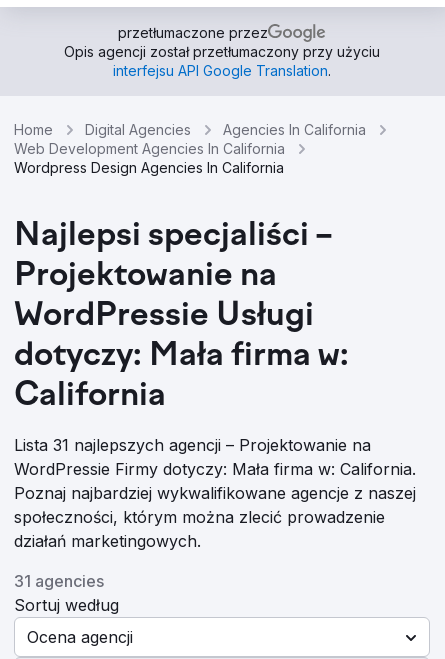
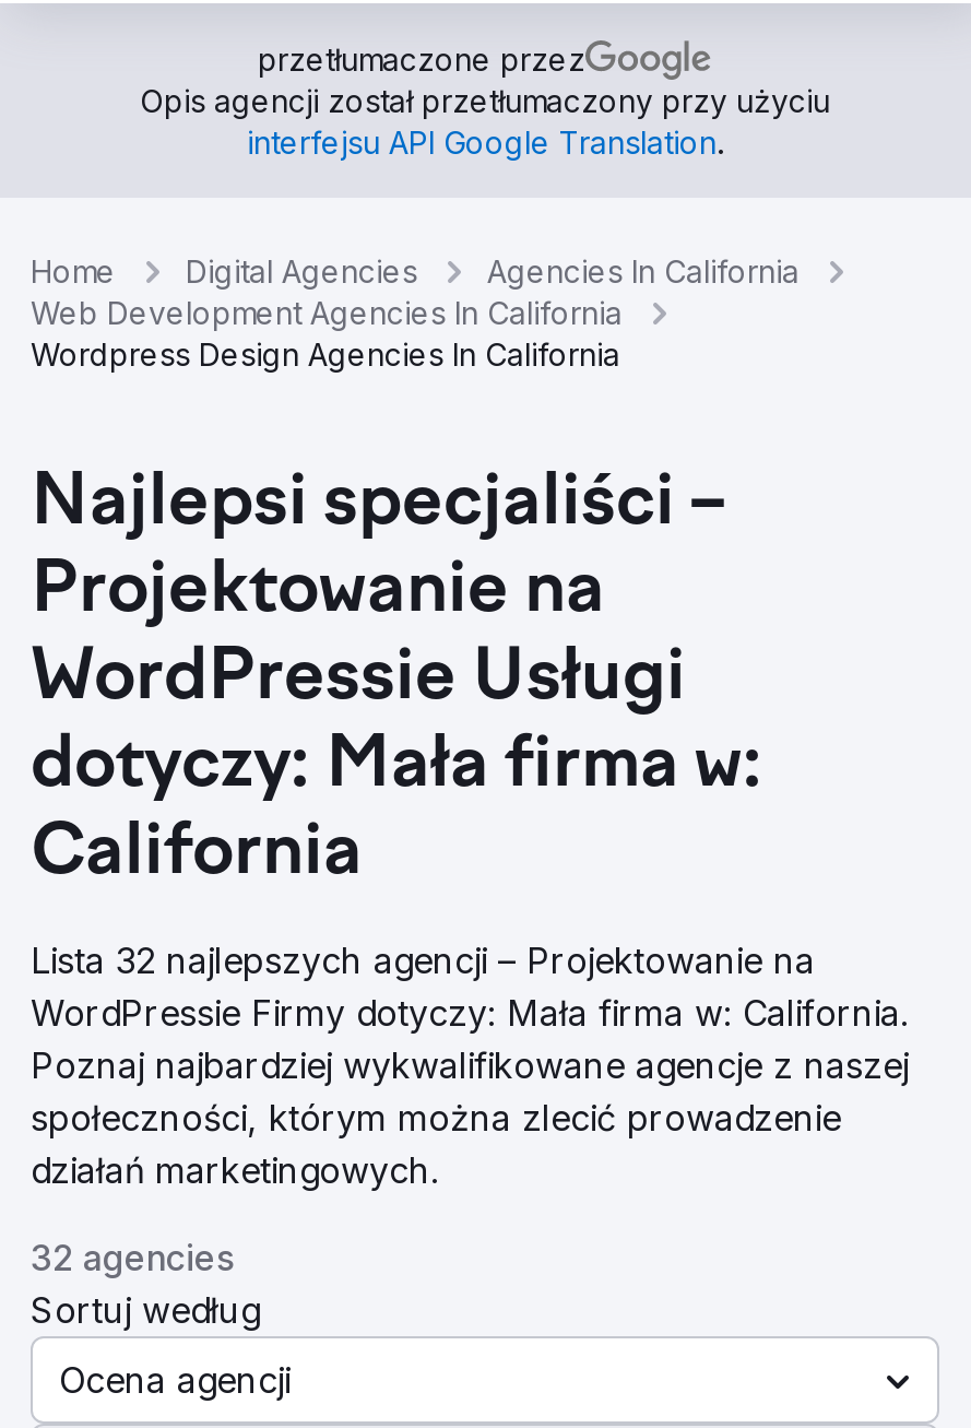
[14,435,371,455] Lista 31 najlepszych agencji – Projektowanie na -> [31,939,815,982] Lista 32 najlepszych agencji – Projektowanie na
[14,571,104,591] 31 agencies -> [31,1236,234,1279] 32 agencies

